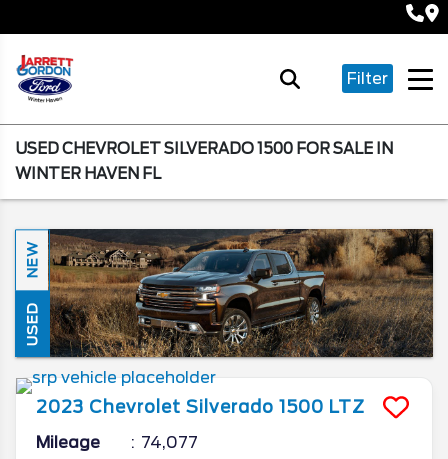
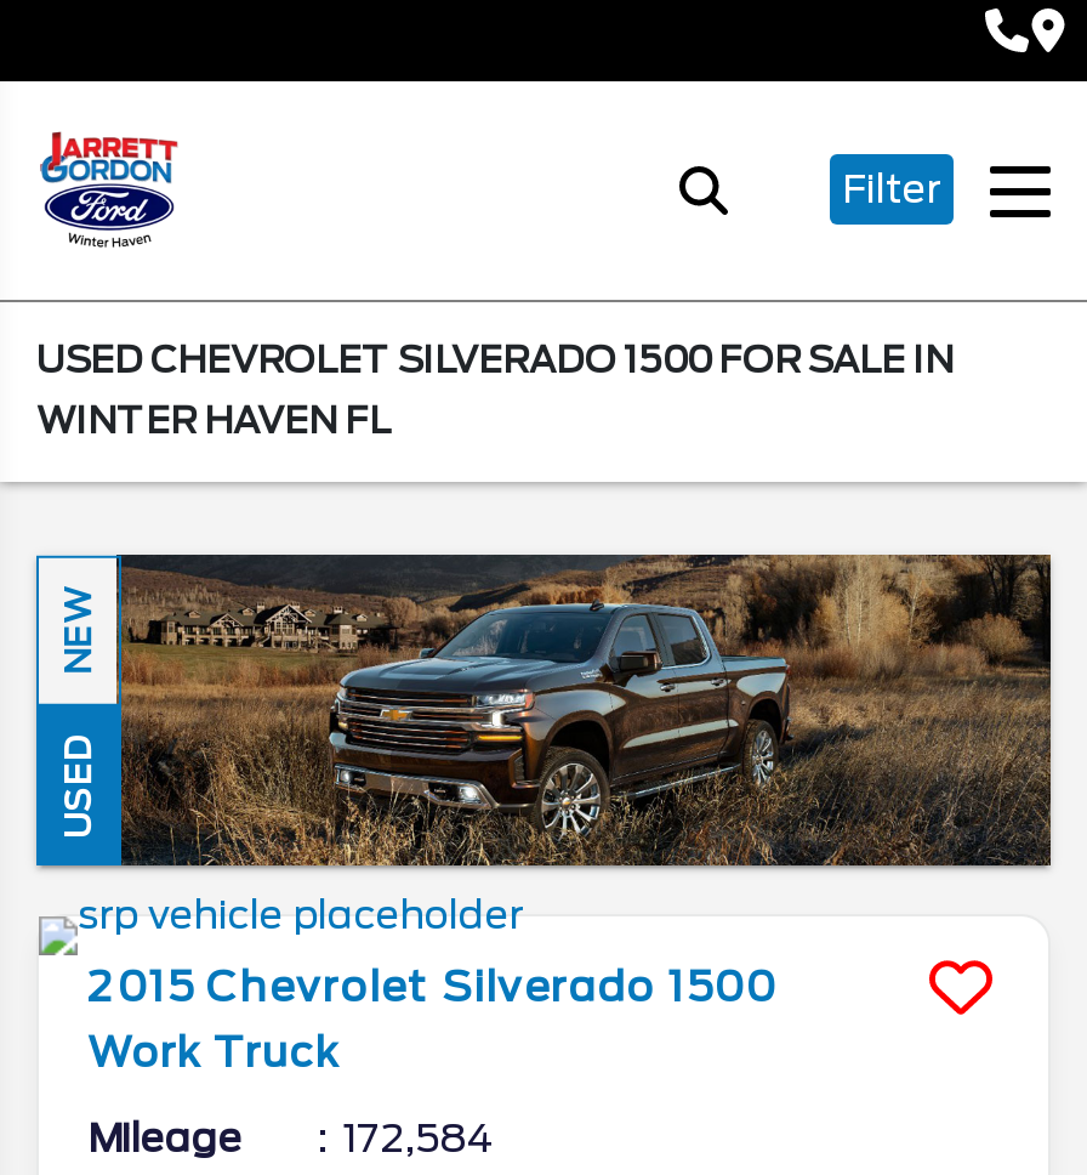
[36,397,365,417] 2023 Chevrolet Silverado 1500 LTZ -> [87,963,776,1077] 2015 Chevrolet Silverado 1500 | Work Truck
[141,433,198,452] 74,077 -> [342,1116,495,1162] 172,584

